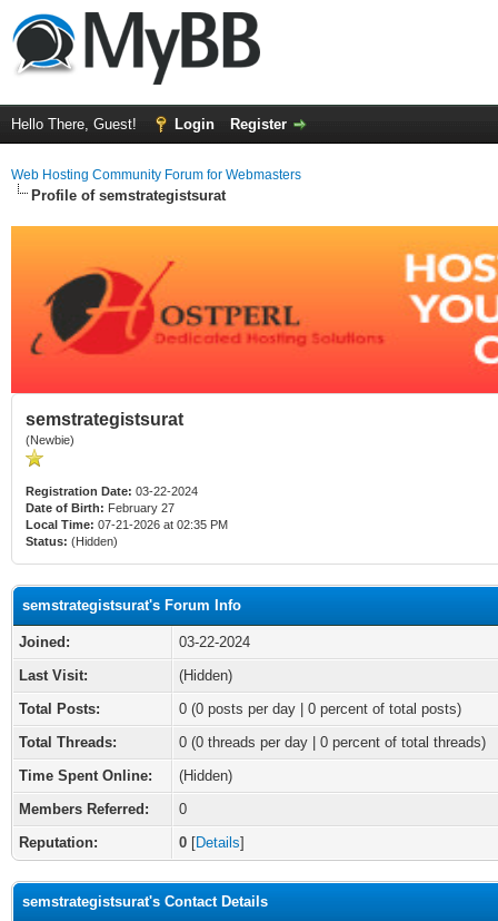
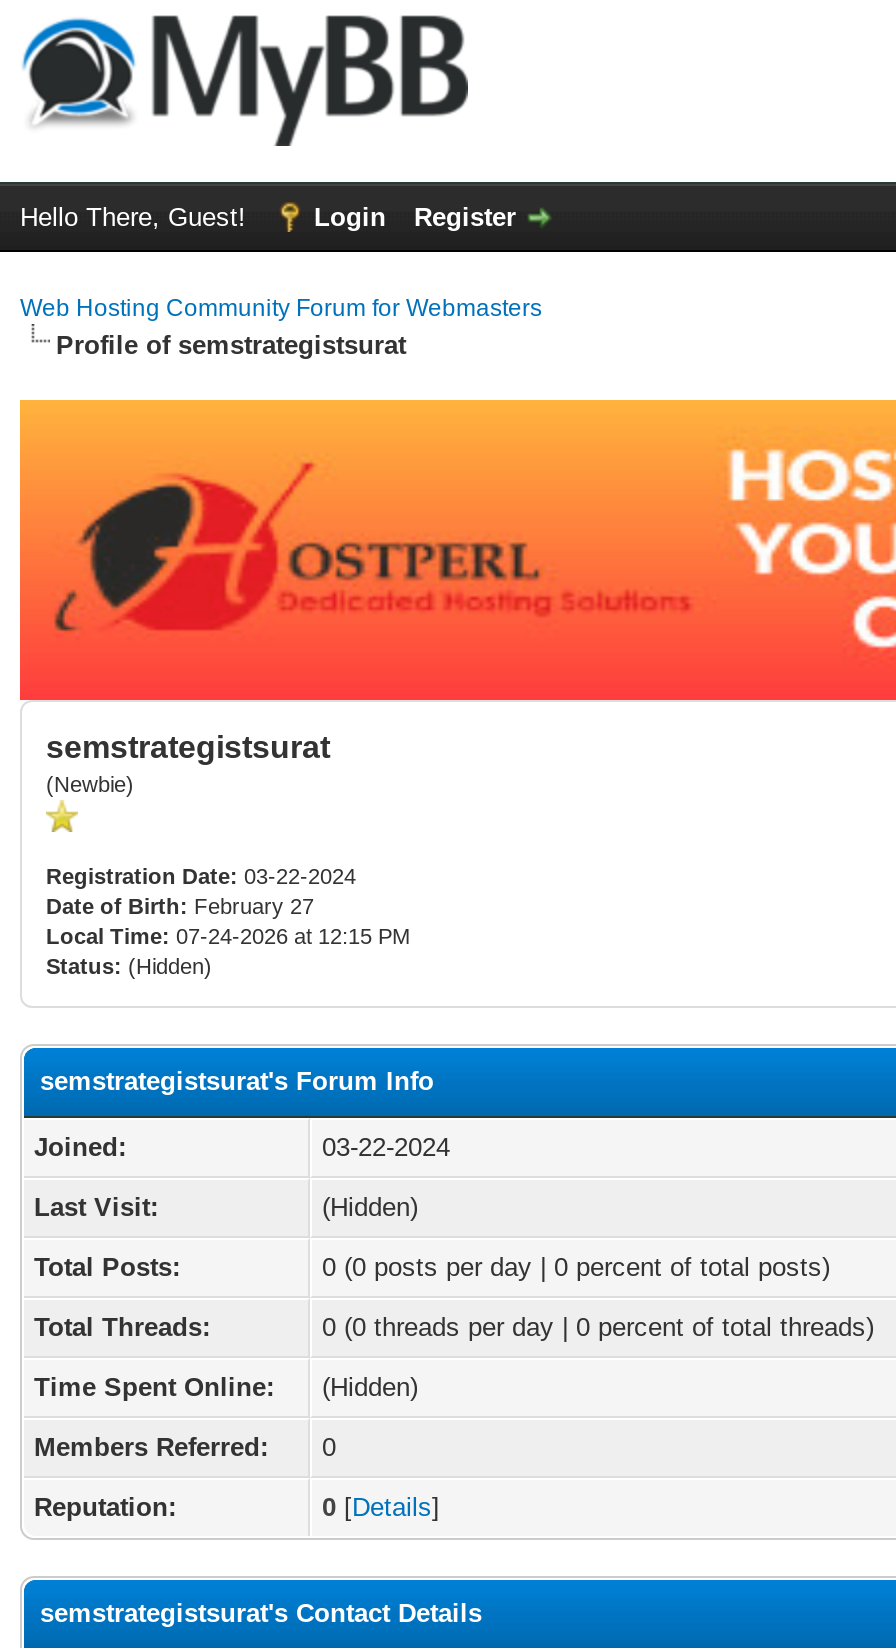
[26,518,228,531] Local Time: 07-21-2026 at 02:35 PM -> [46,924,410,948] Local Time: 07-24-2026 at 12:15 PM

